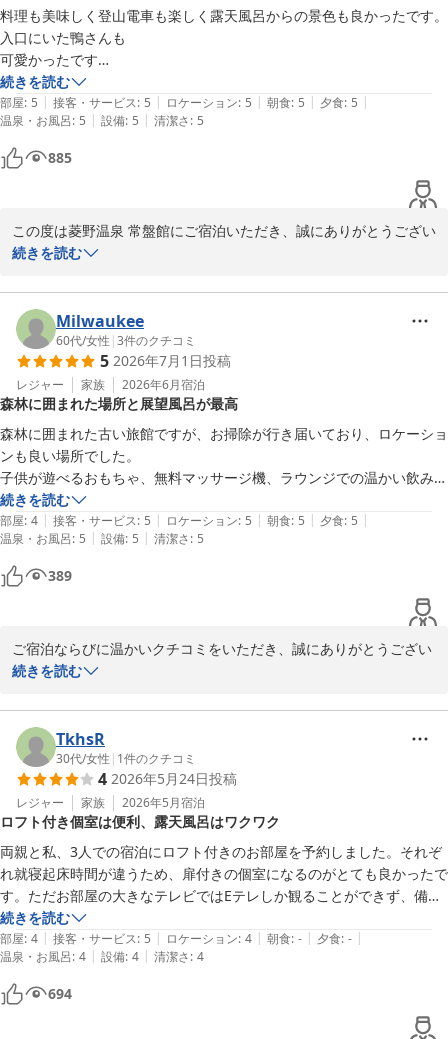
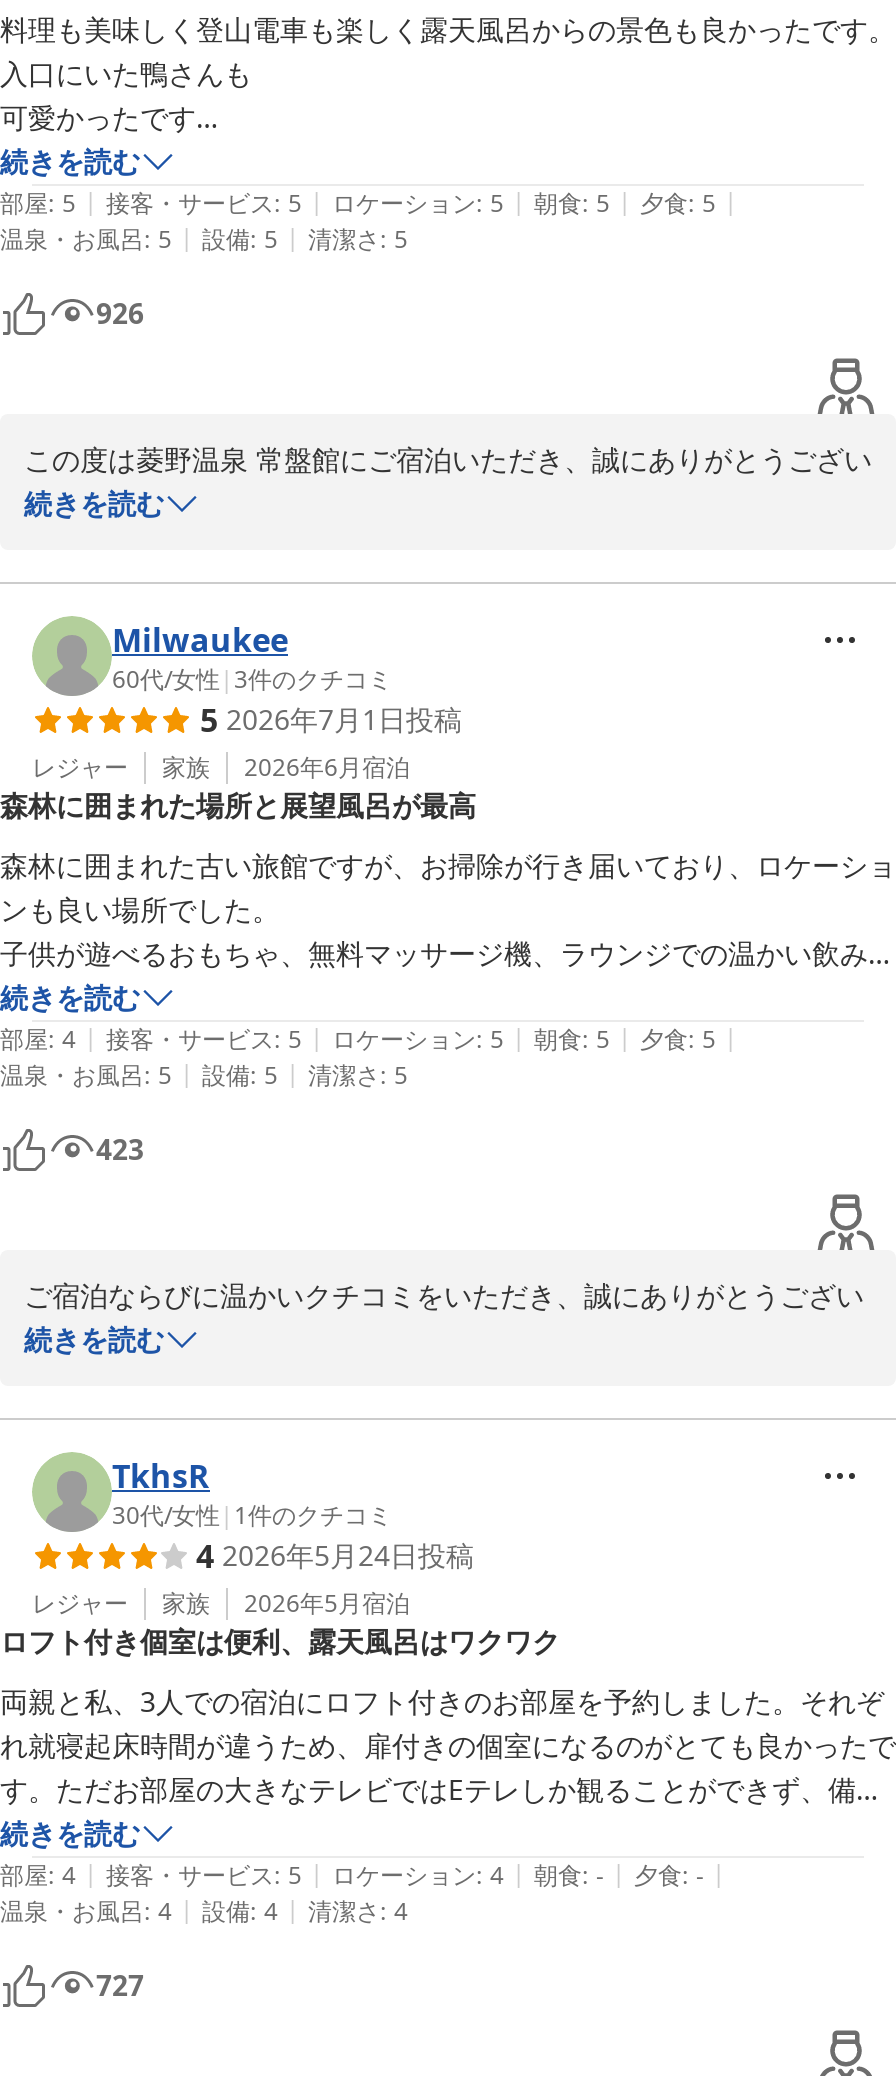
[48,148,72,167] 885 -> [96,294,144,332] 926
[48,566,72,585] 389 -> [96,1130,144,1168] 423
[48,984,72,1003] 694 -> [96,1966,144,2004] 727

